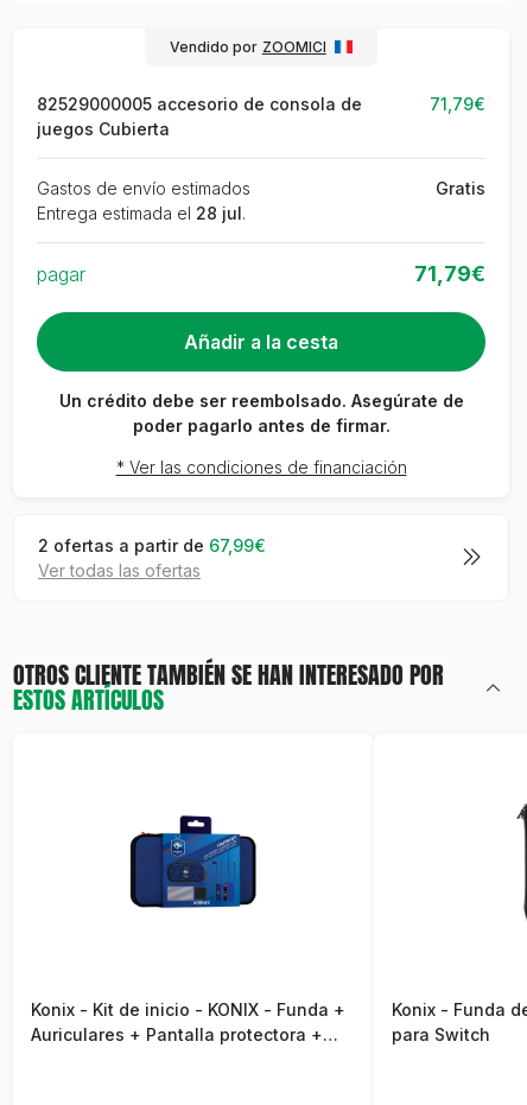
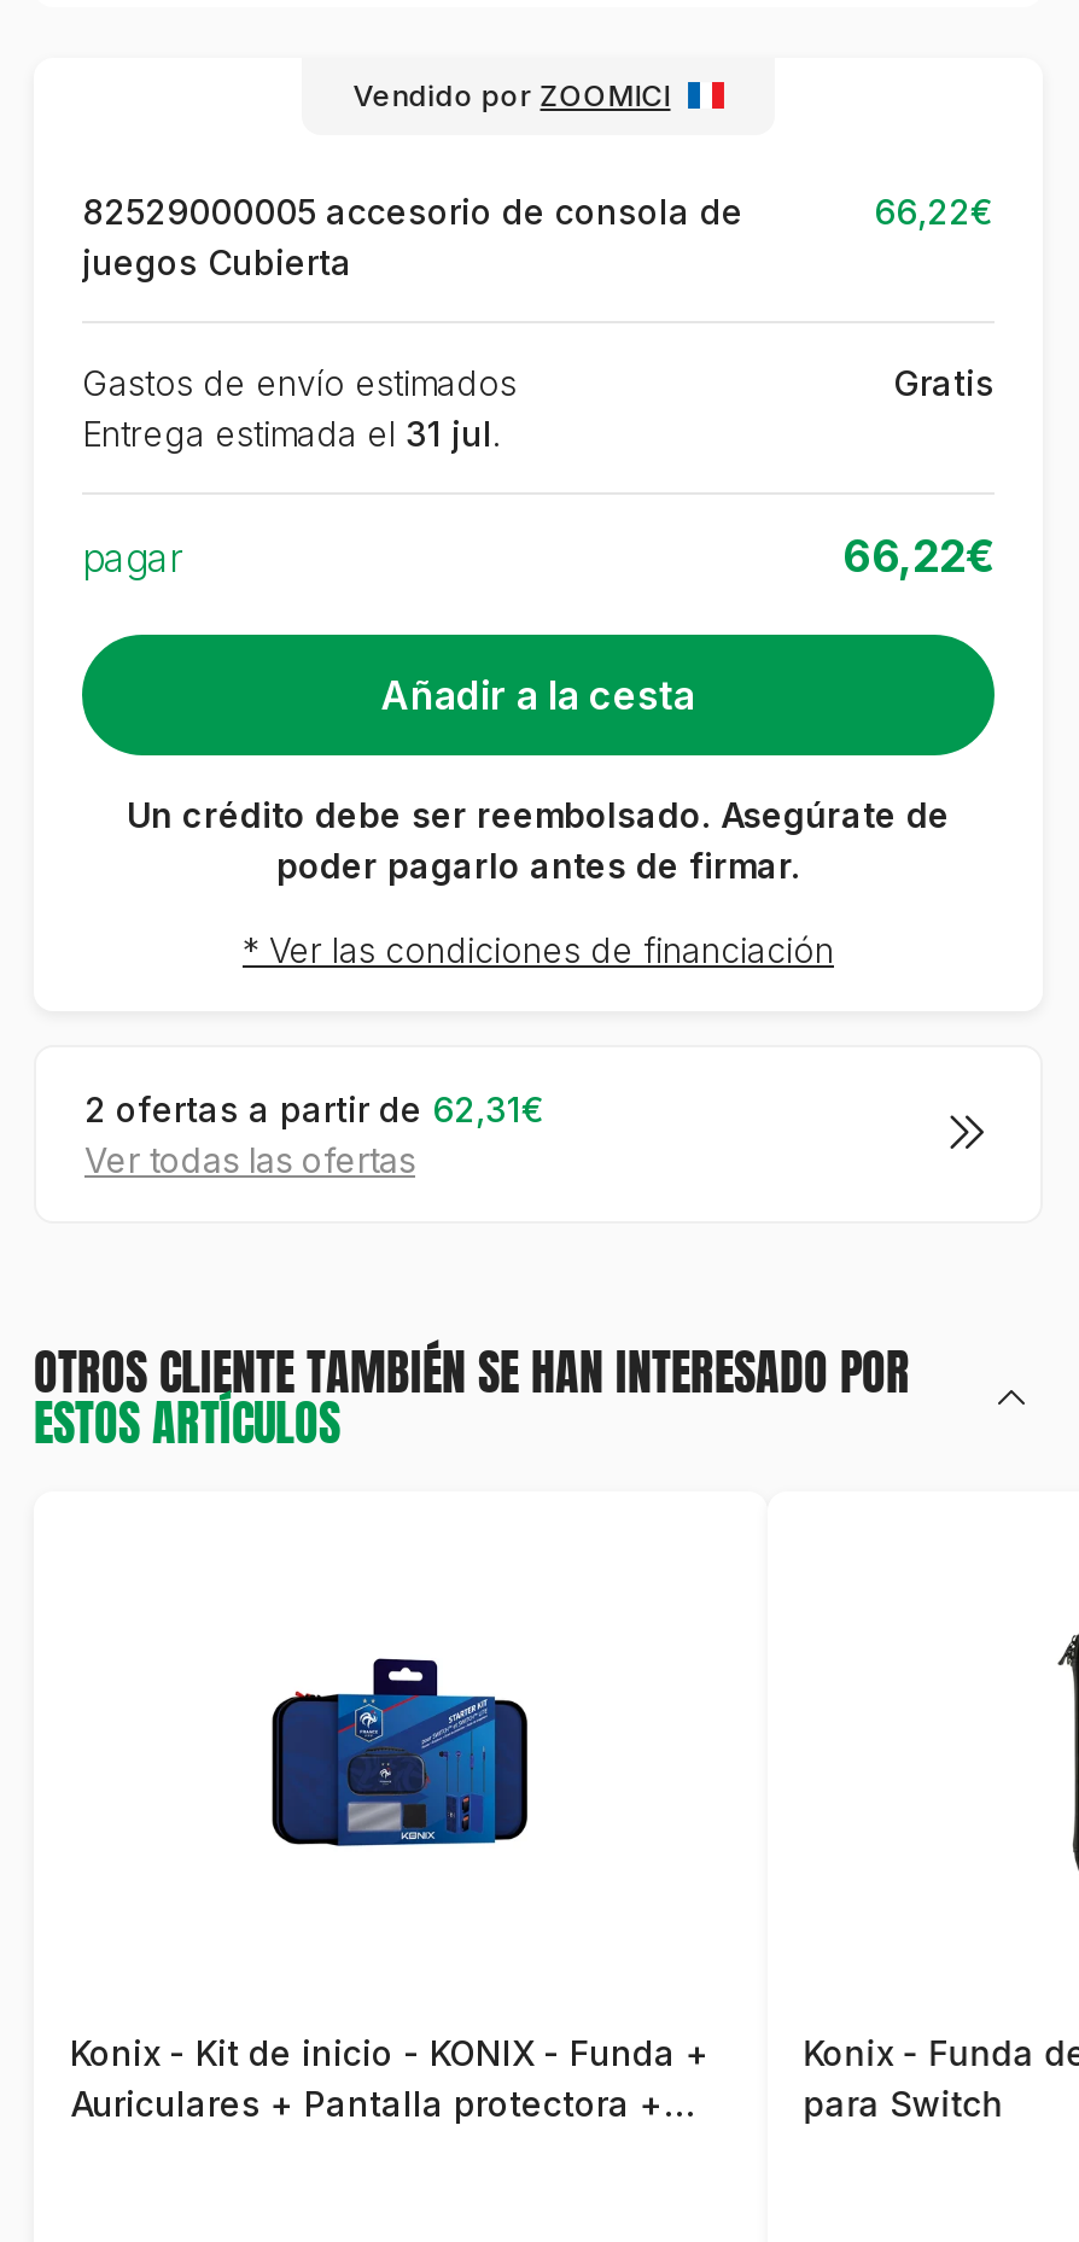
[430,93,485,113] 71,79€ -> [874,189,995,230] 66,22€
[37,202,246,223] Entrega estimada el 28 jul. -> [82,411,500,453] Entrega estimada el 31 jul.
[414,261,485,285] 71,79€ -> [842,530,995,580] 66,22€
[38,535,266,555] 2 ofertas a partir de 67,99€ -> [84,1087,546,1128] 2 ofertas a partir de 62,31€

